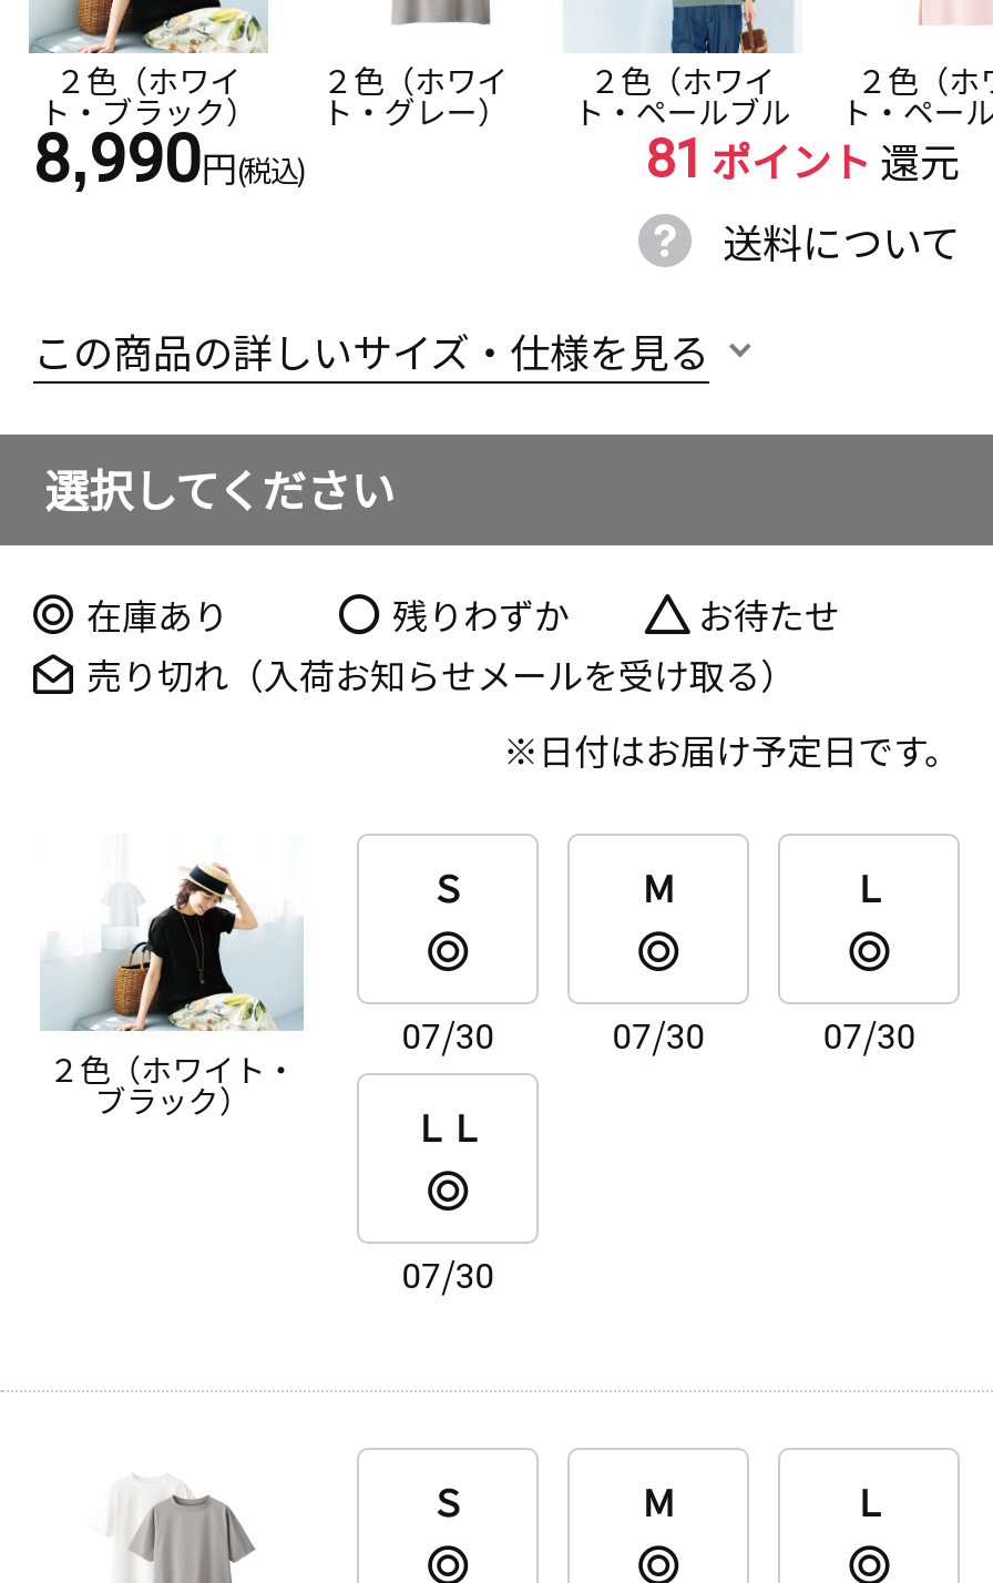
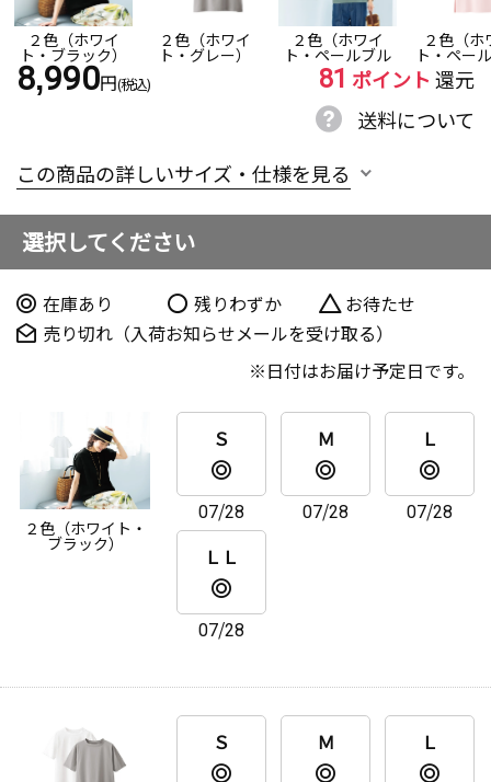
[401,1006,495,1059] 07/30 -> [198,497,245,523] 07/28
[612,1006,705,1059] 07/30 -> [303,497,349,523] 07/28
[823,1006,916,1059] 07/30 -> [407,497,453,523] 07/28
[401,1245,495,1299] 07/30 -> [198,615,245,641] 07/28

